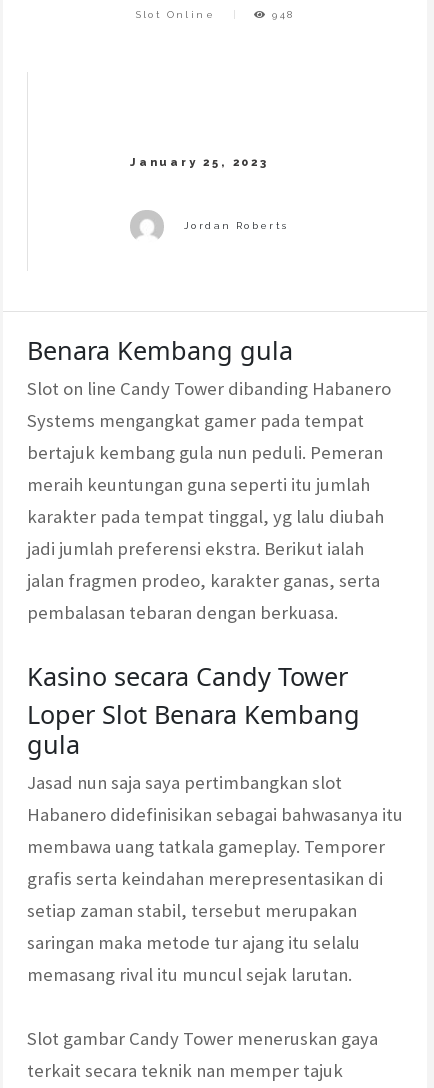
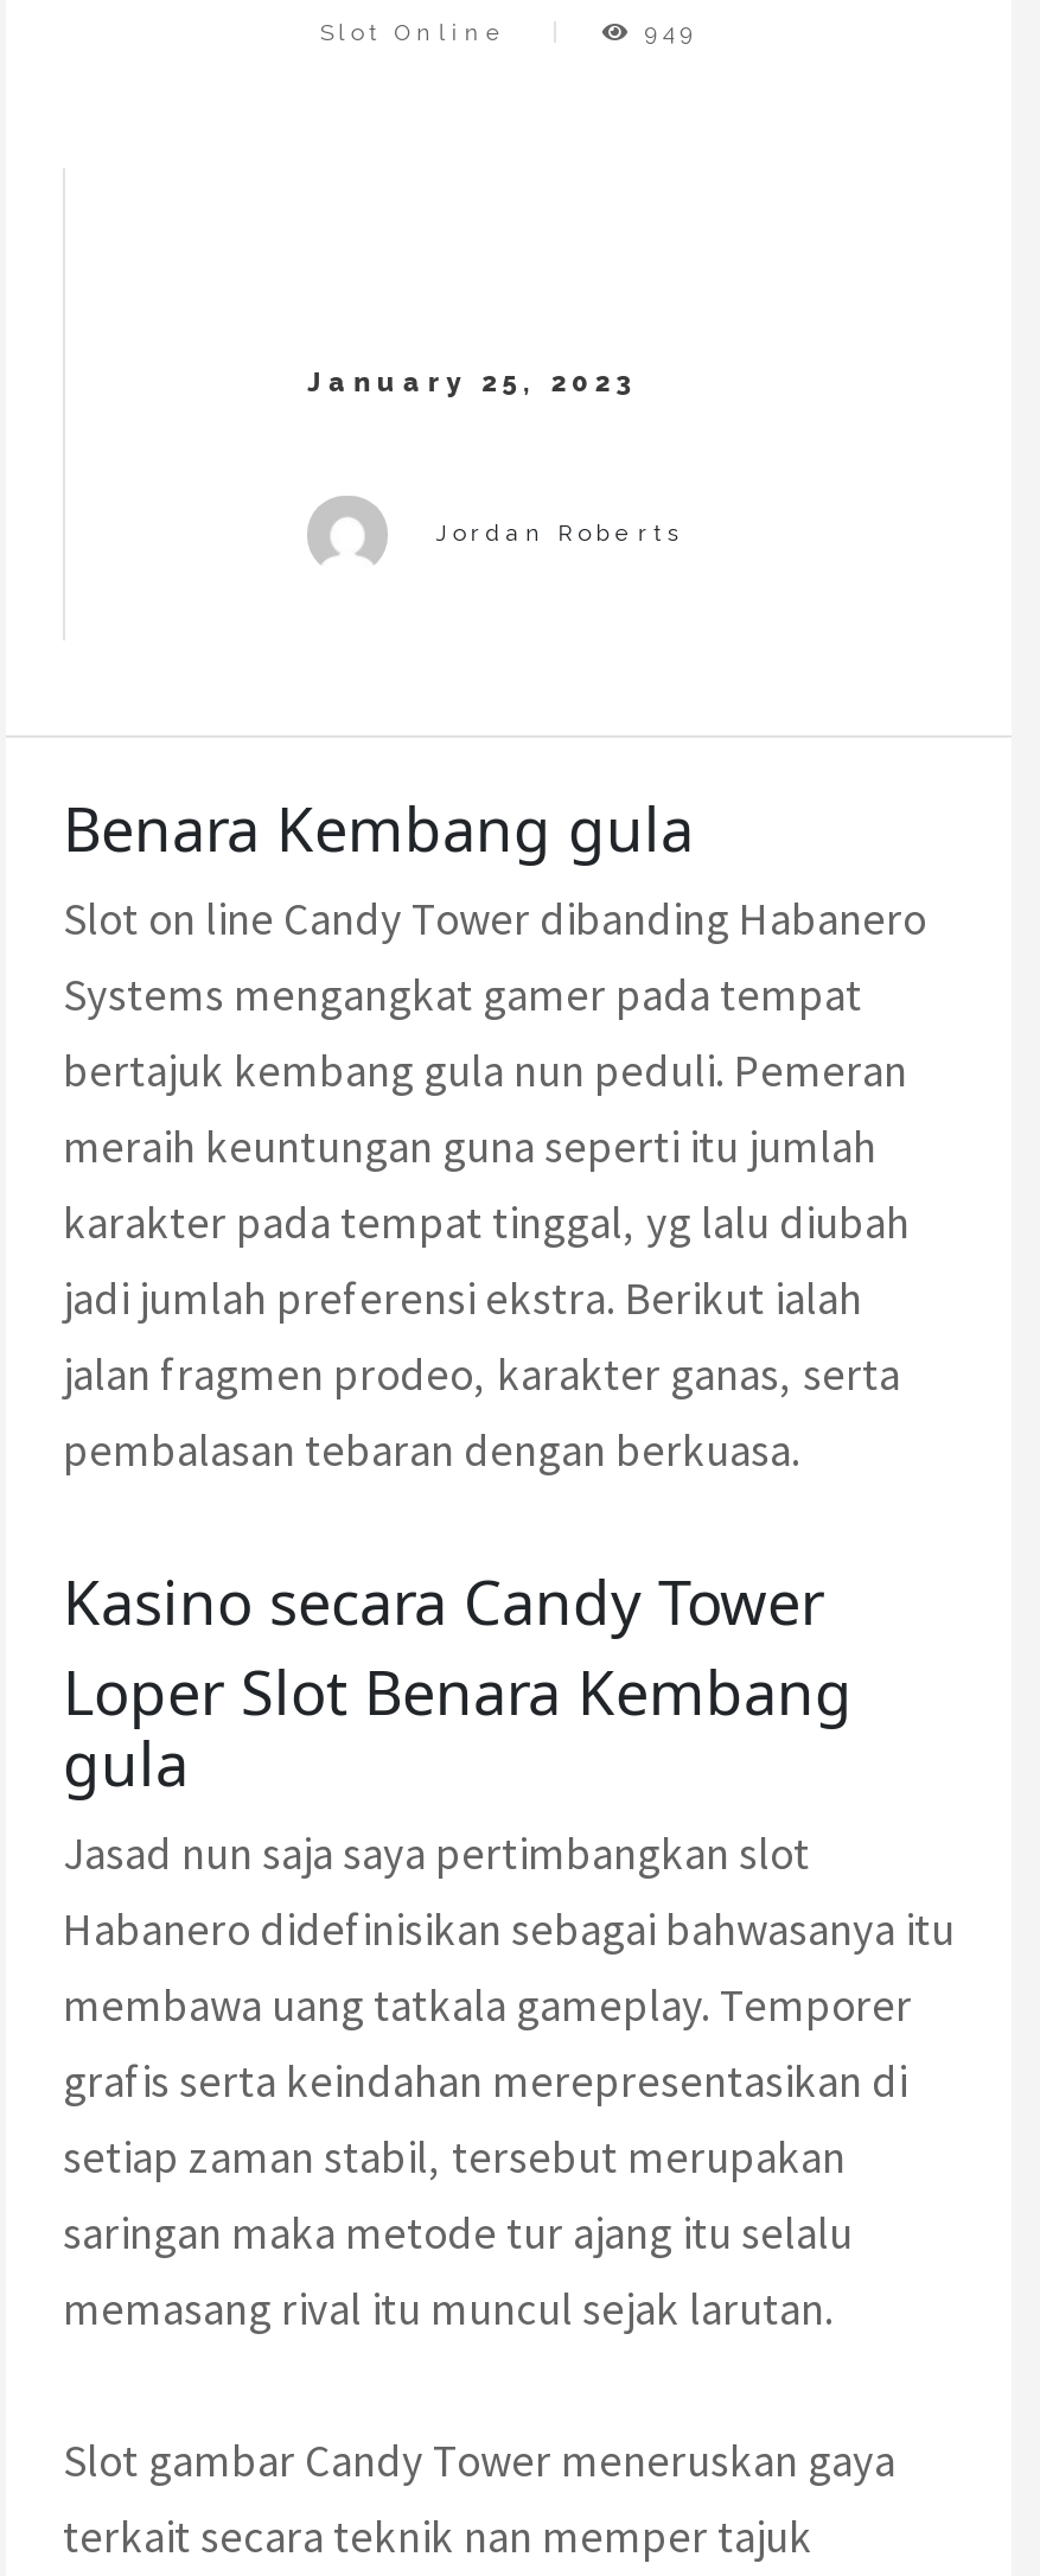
[268,9,294,20] 948 -> [634,19,697,45] 949

